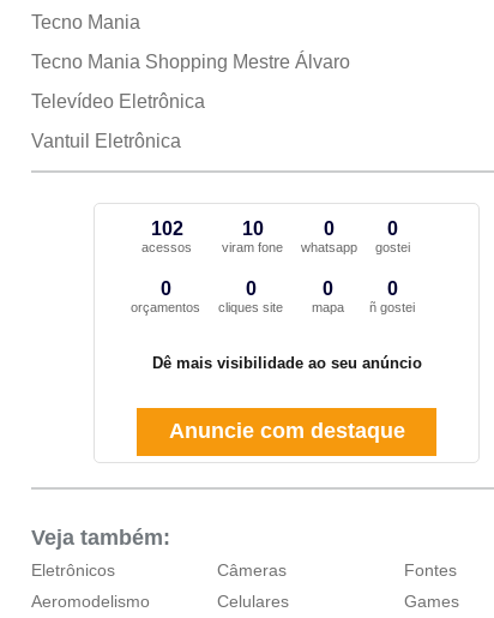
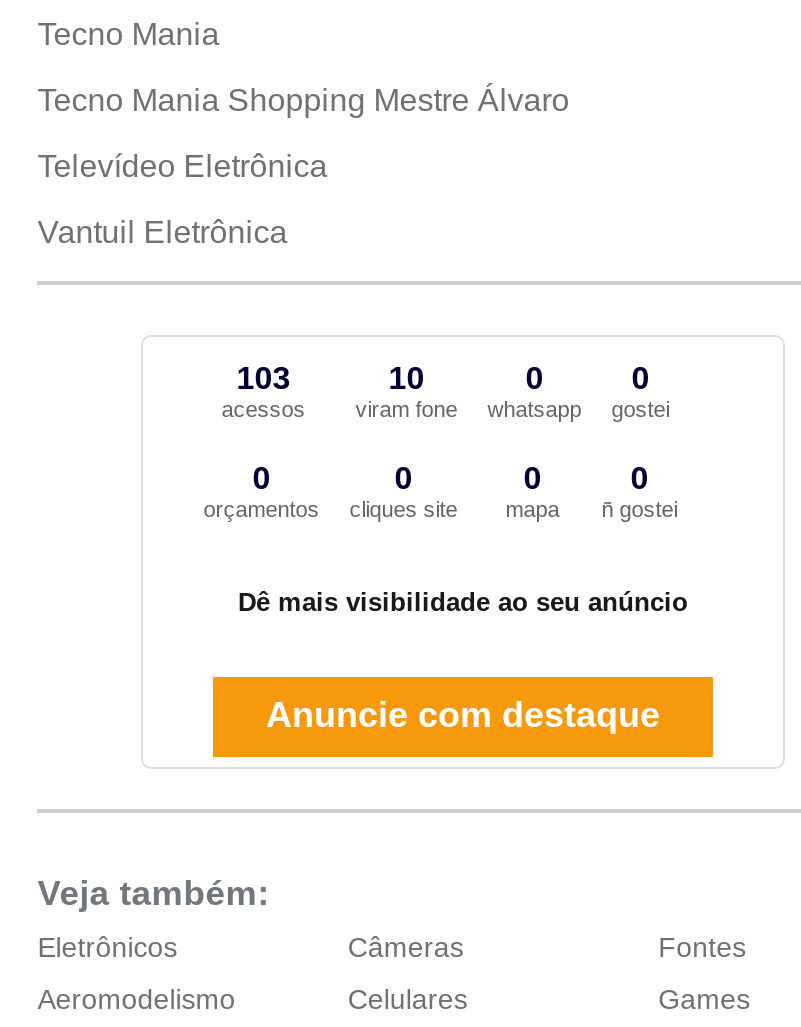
[151,218,183,239] 102 -> [236,361,290,395] 103

